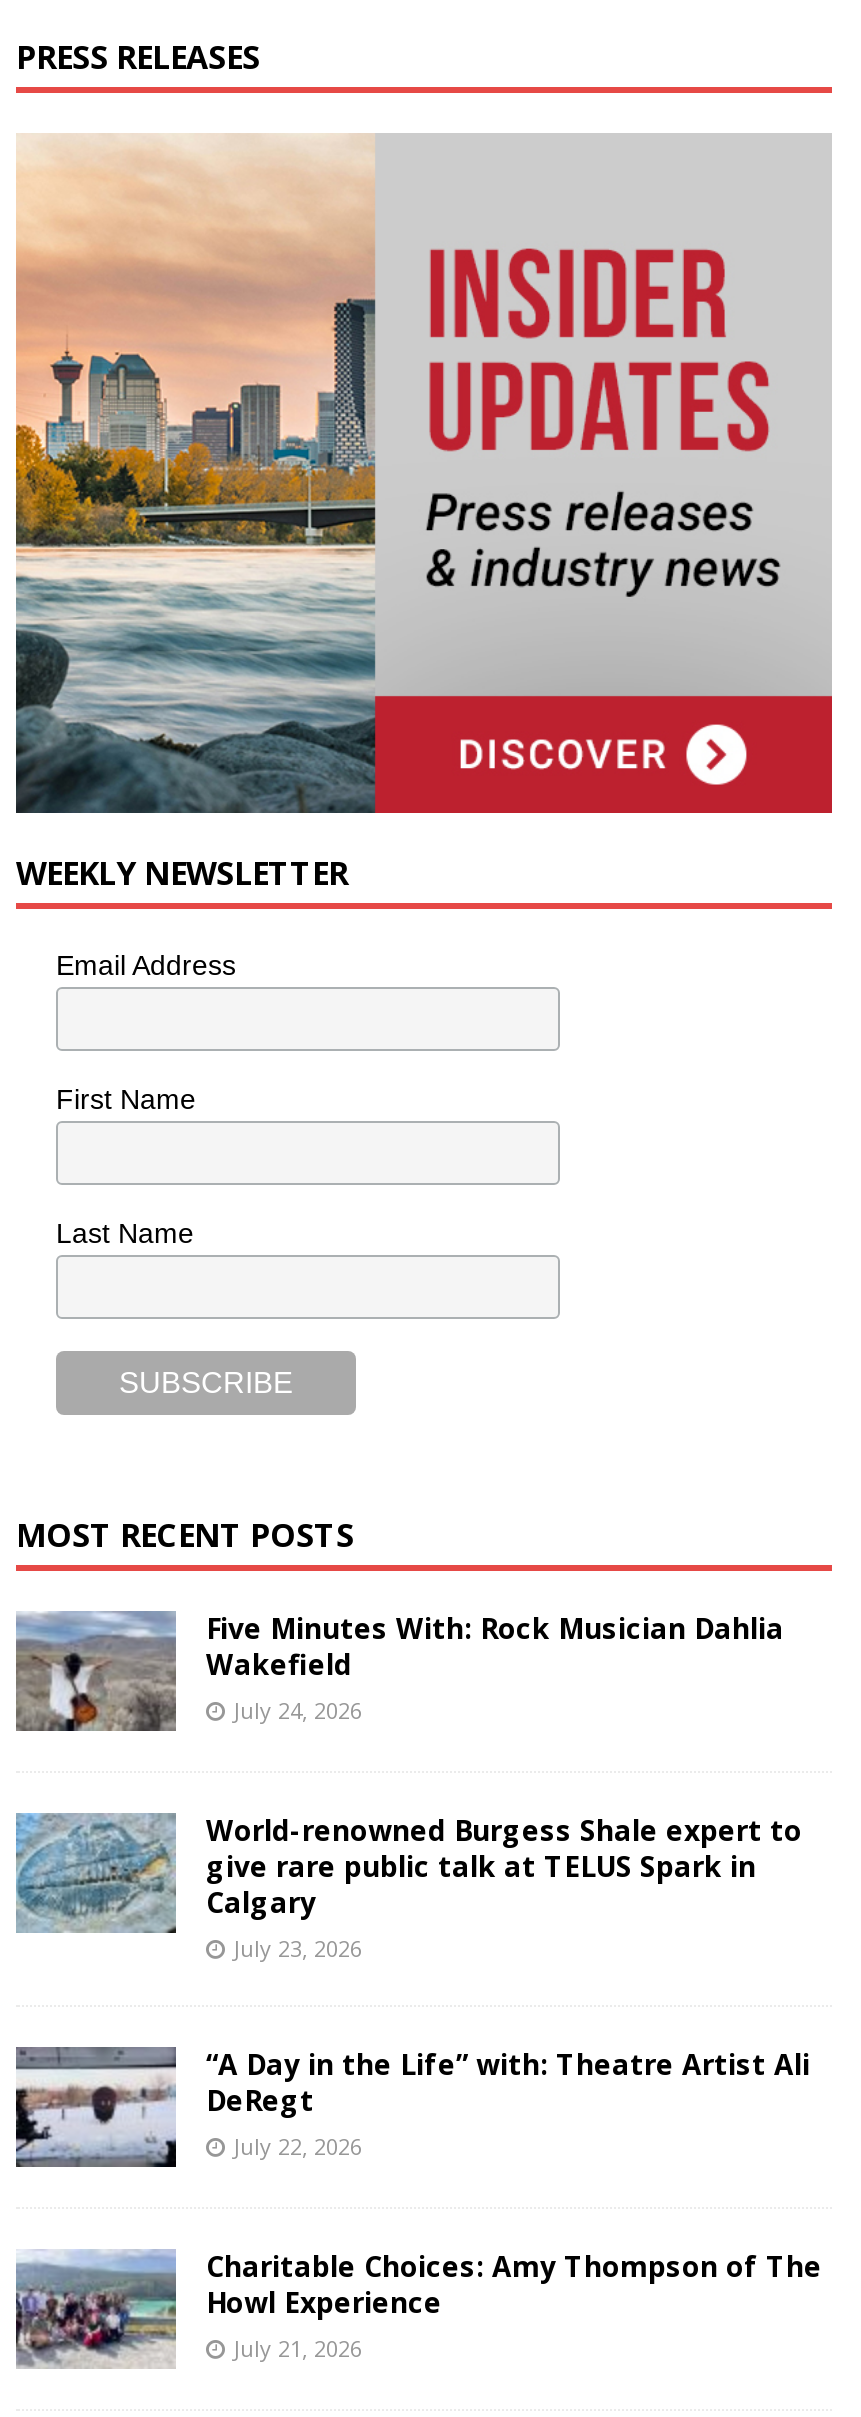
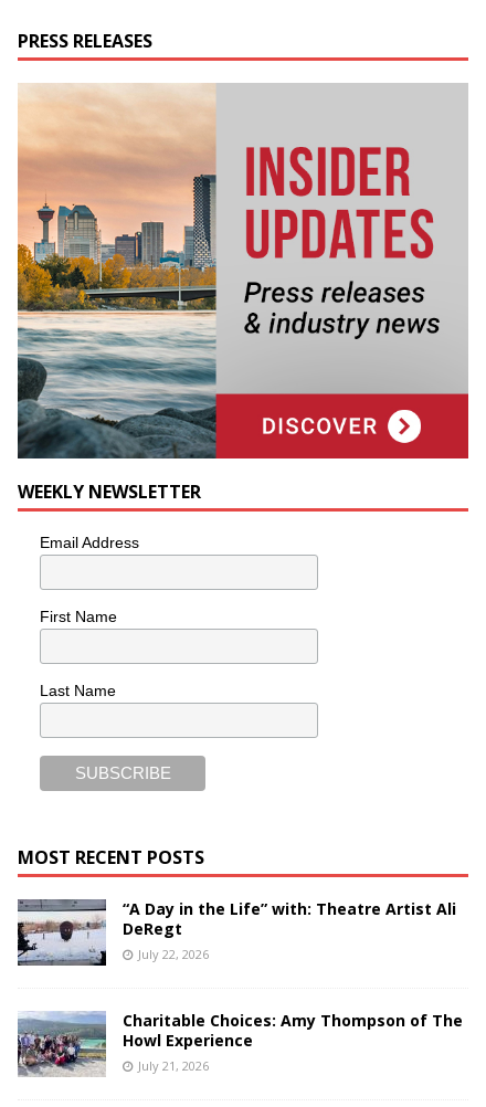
[14,1608,802,1962] [image] | Five Minutes With: Rock Musician Dahlia | Wakefield | July 24, 2026 | World-renowned Burgess Shale expert to | give rare public talk at TELUS Spark in | Calgary | July 23, 2026 -> none
[14,1813,178,1935] [image] -> none

